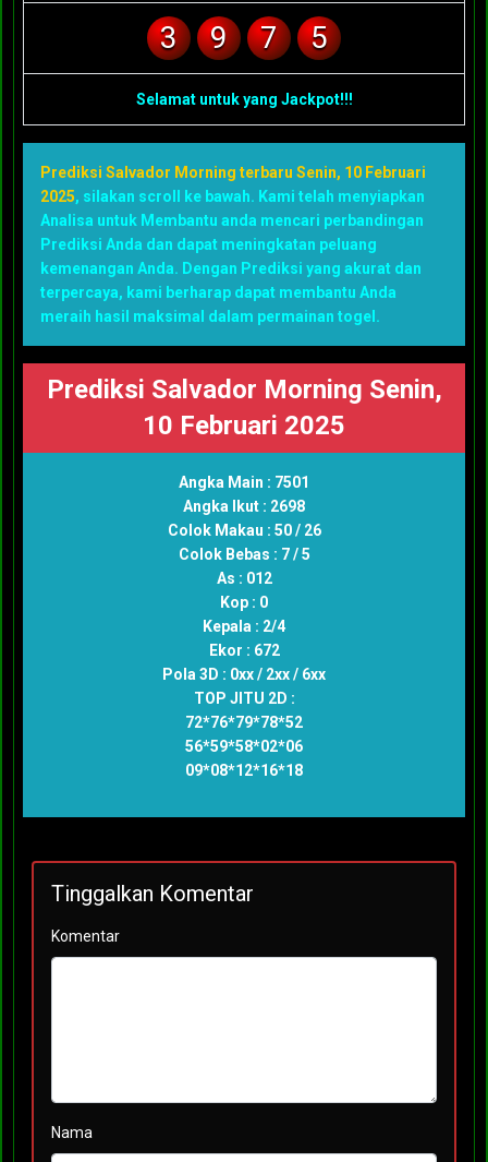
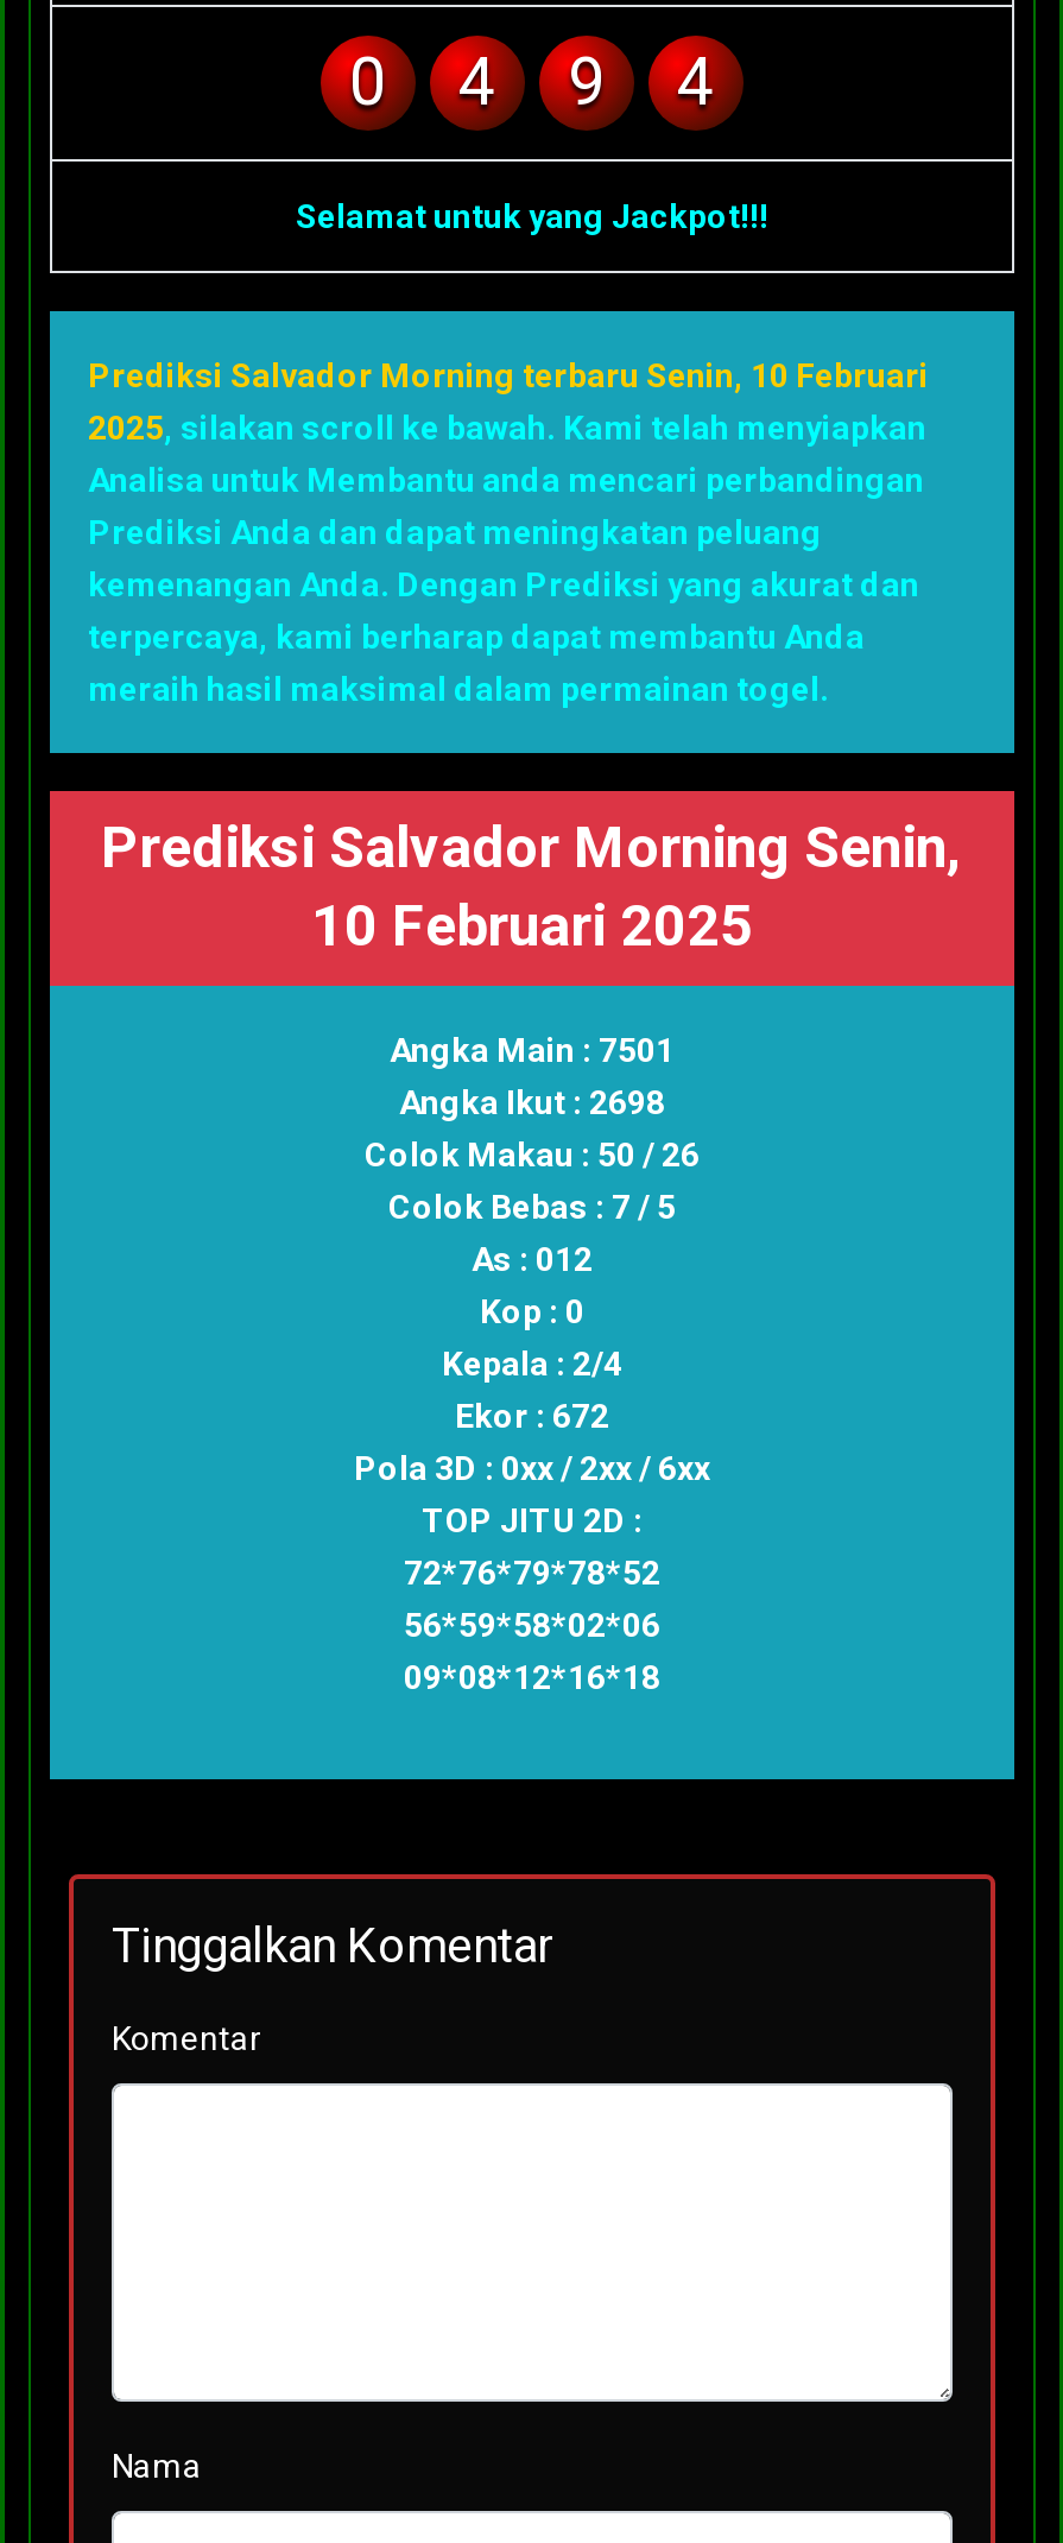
[160,19,178,55] 3 -> [349,42,496,120] 0 | 4
[260,19,328,55] 7 | 5 -> [677,42,715,120] 4

